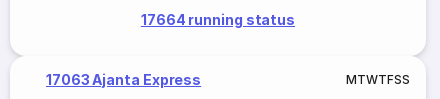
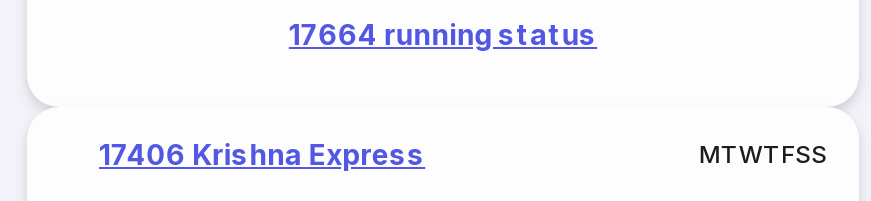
[46,71,201,88] 17063 Ajanta Express -> [99,137,425,171] 17406 Krishna Express

